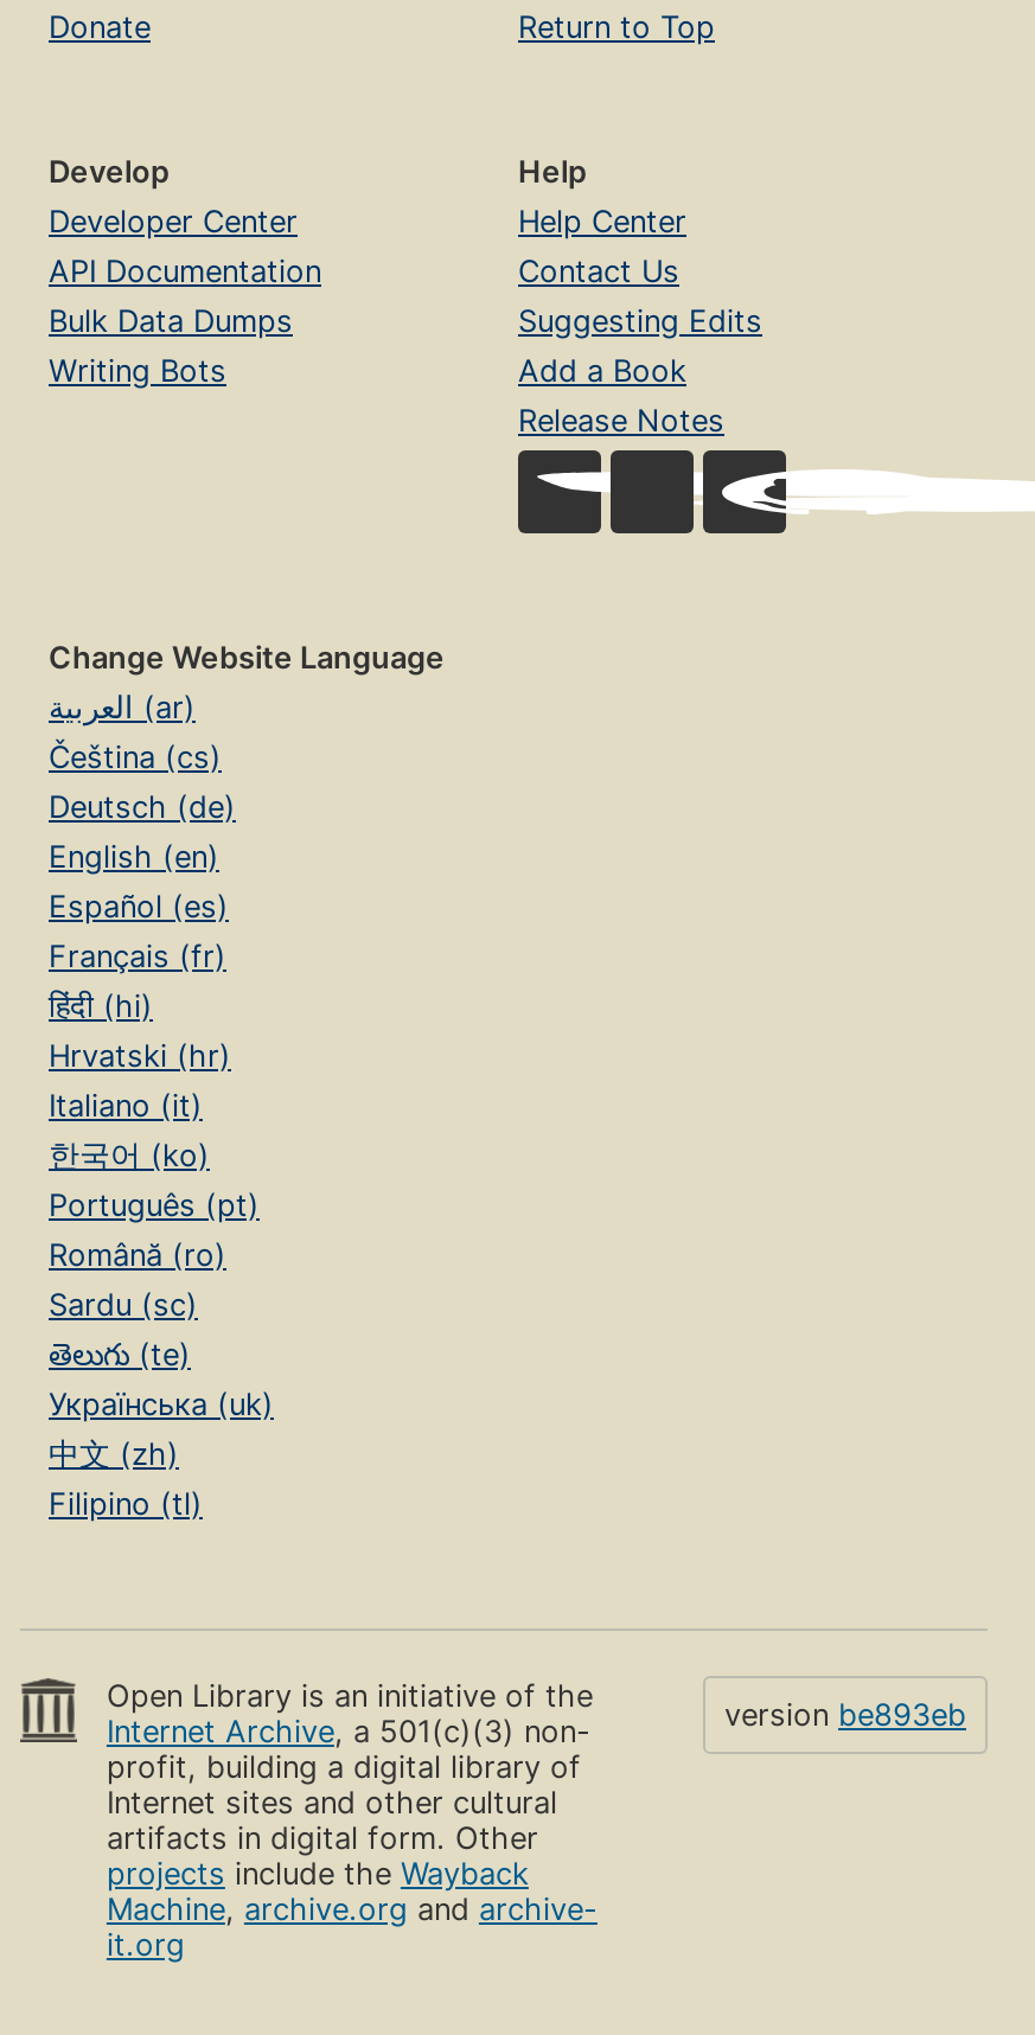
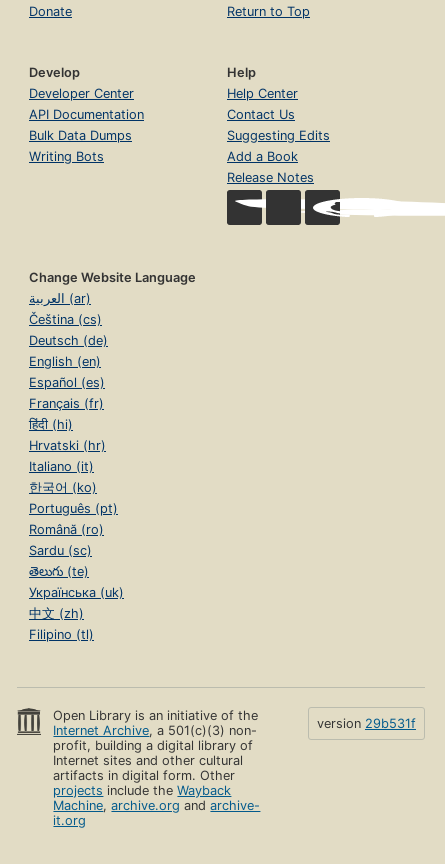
[724,1697,966,1732] version be893eb -> [317,716,416,731] version 29b531f

